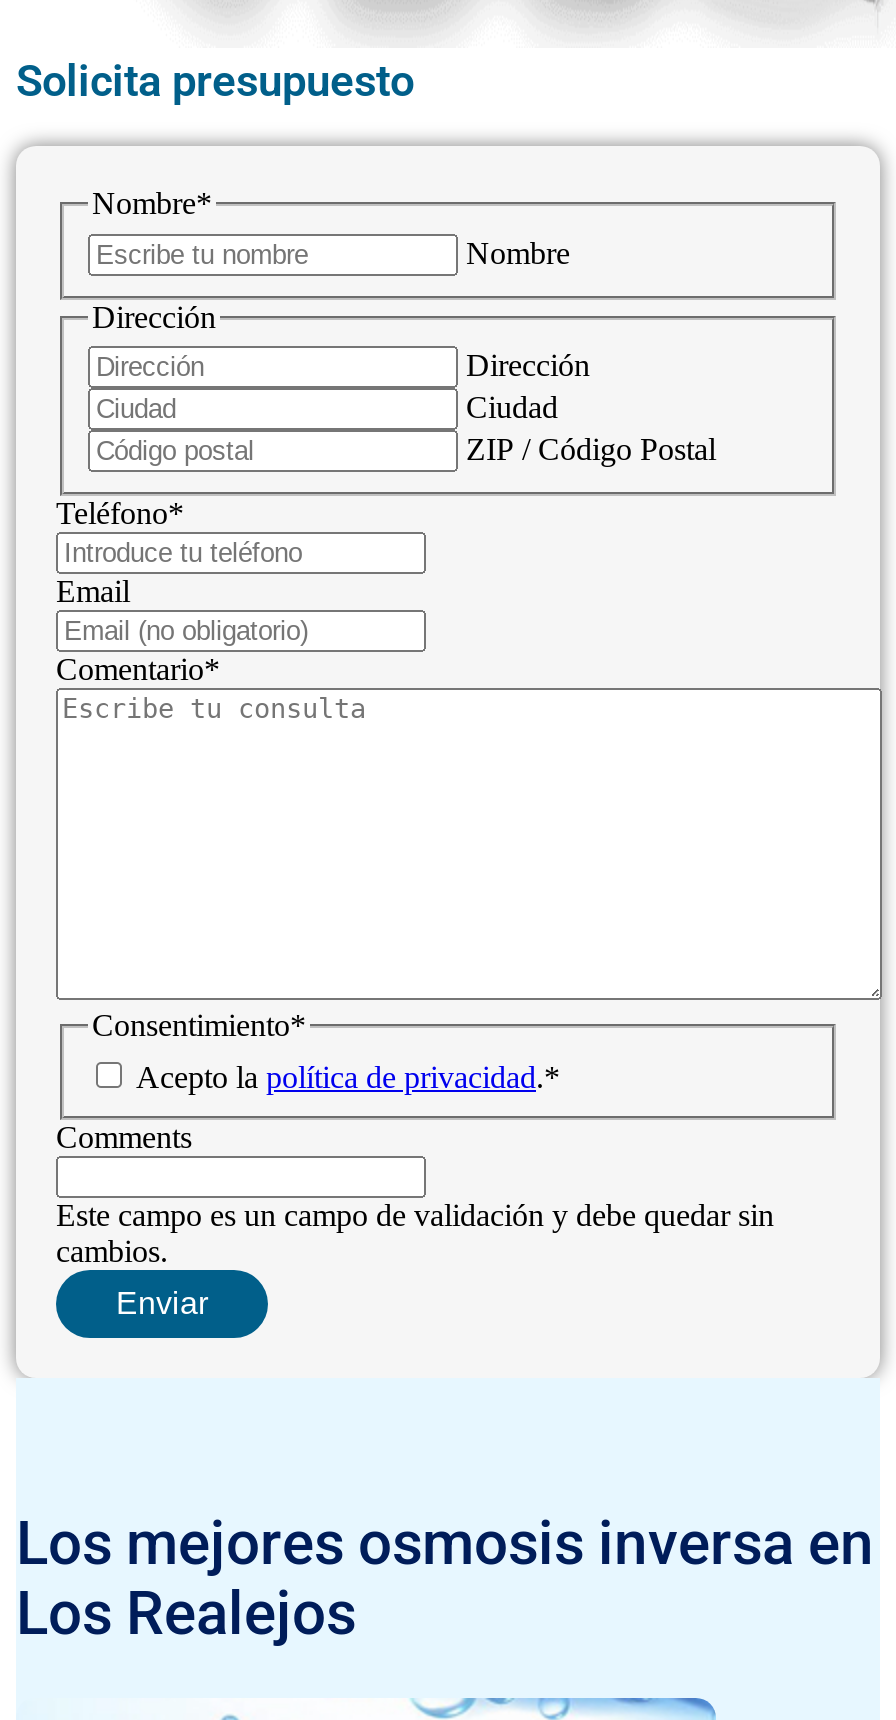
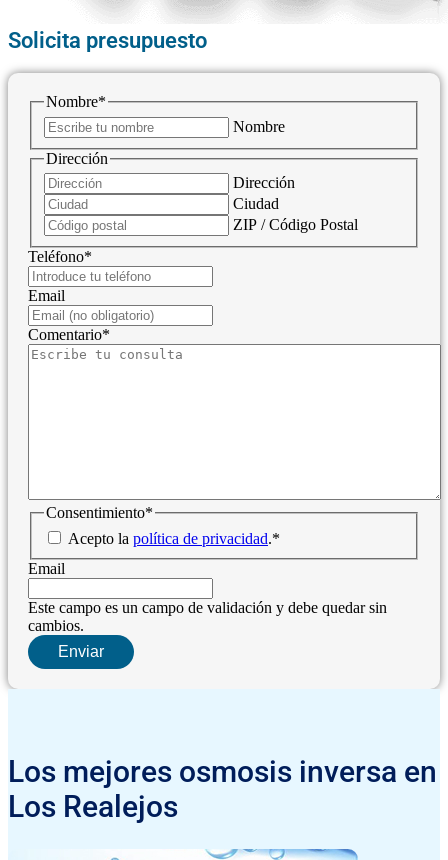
[56,1120,192,1154] Comments -> [28,560,65,577] Email

